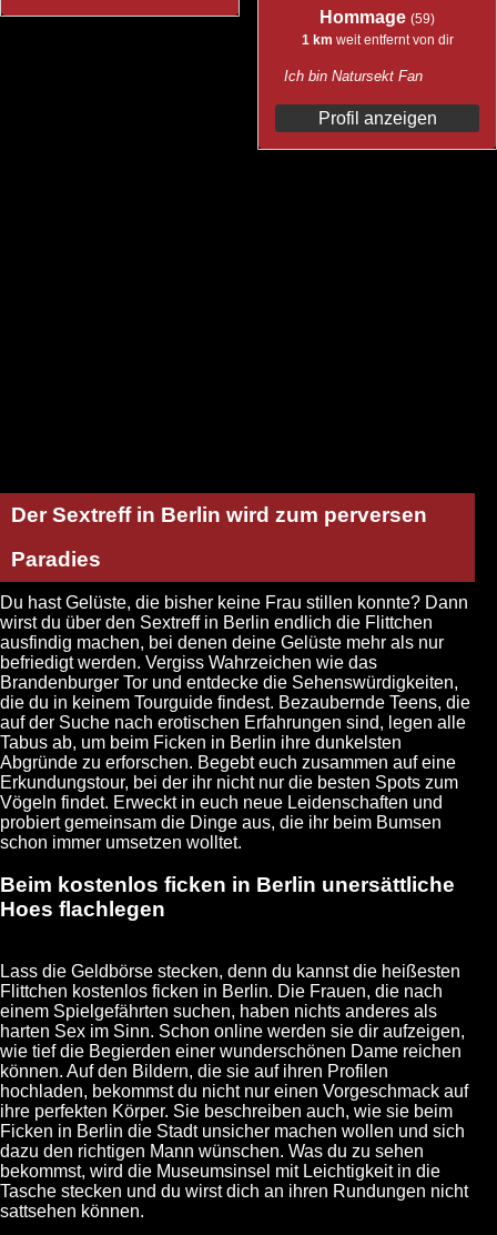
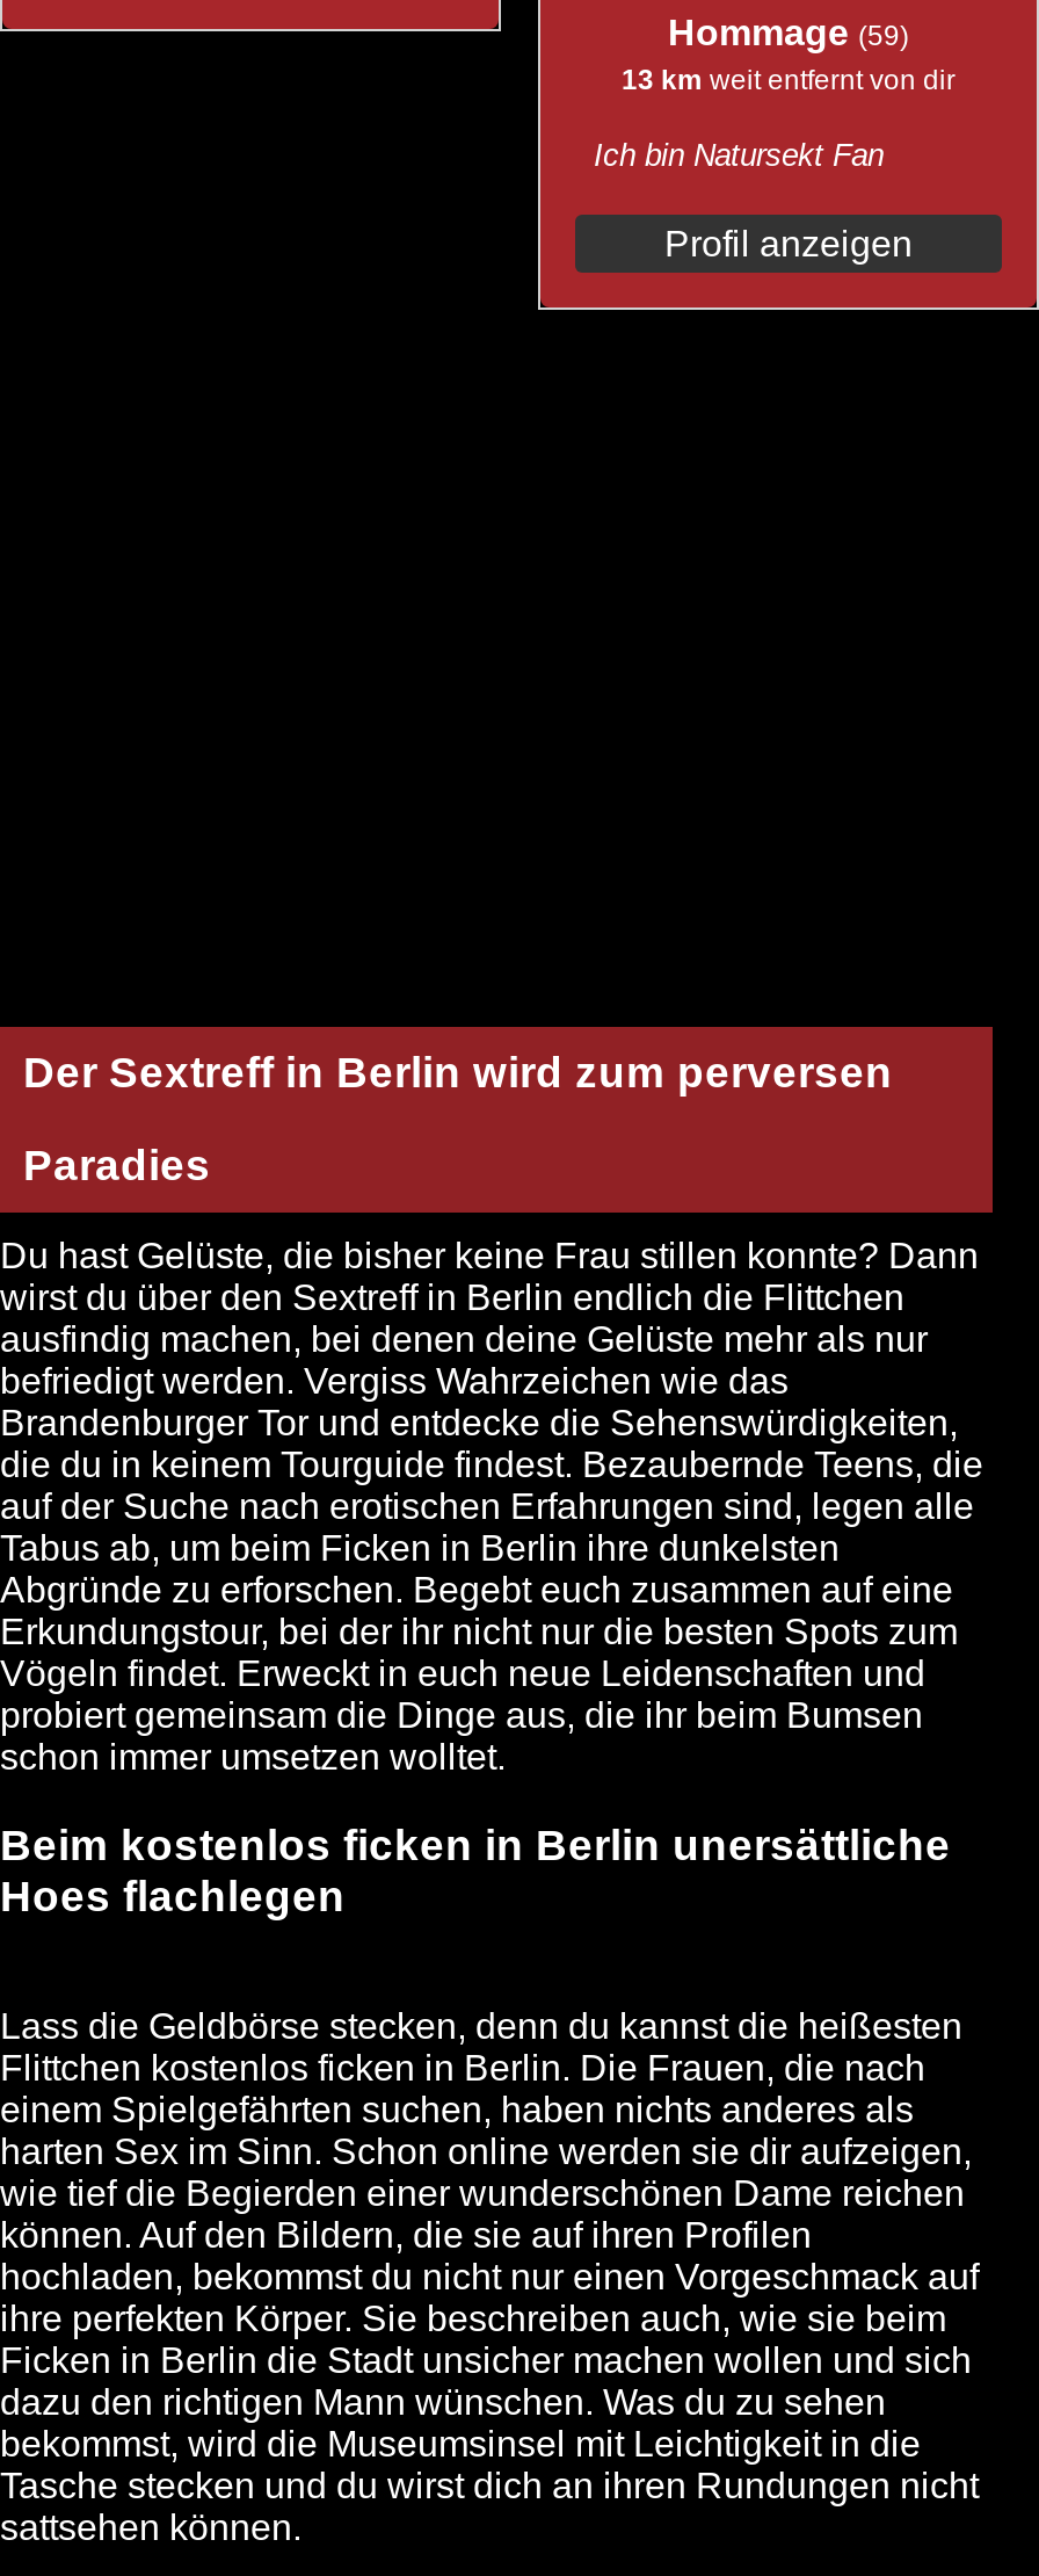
[301,33,453,48] 1 km weit entfernt von dir -> [622,65,956,97] 13 km weit entfernt von dir

